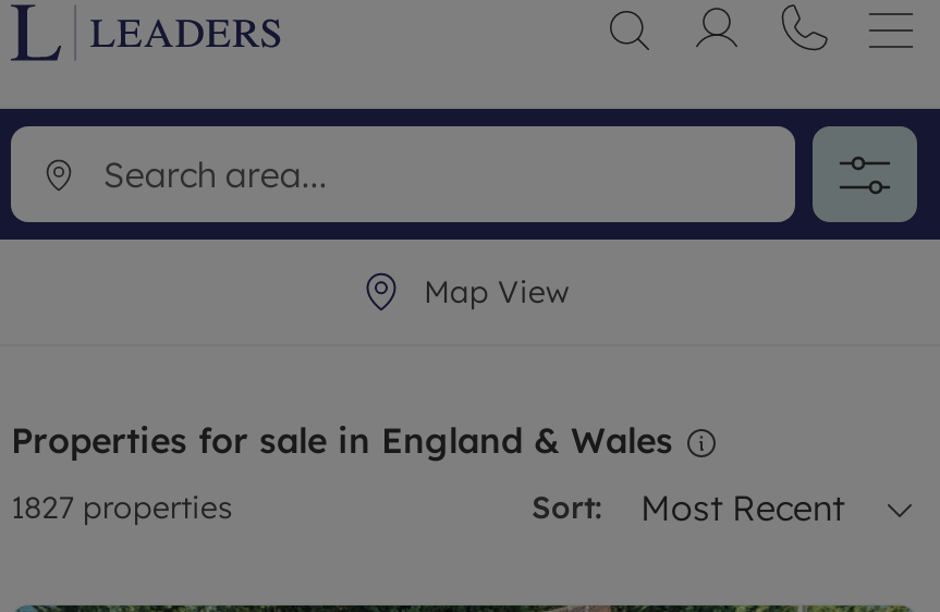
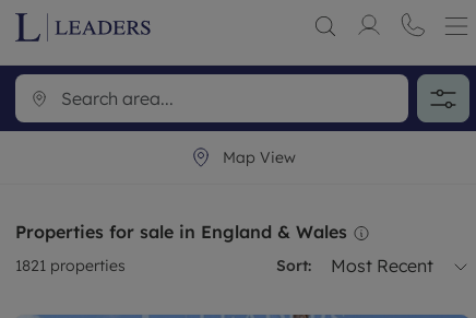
[11,488,233,527] 1827 properties -> [15,256,126,275] 1821 properties

